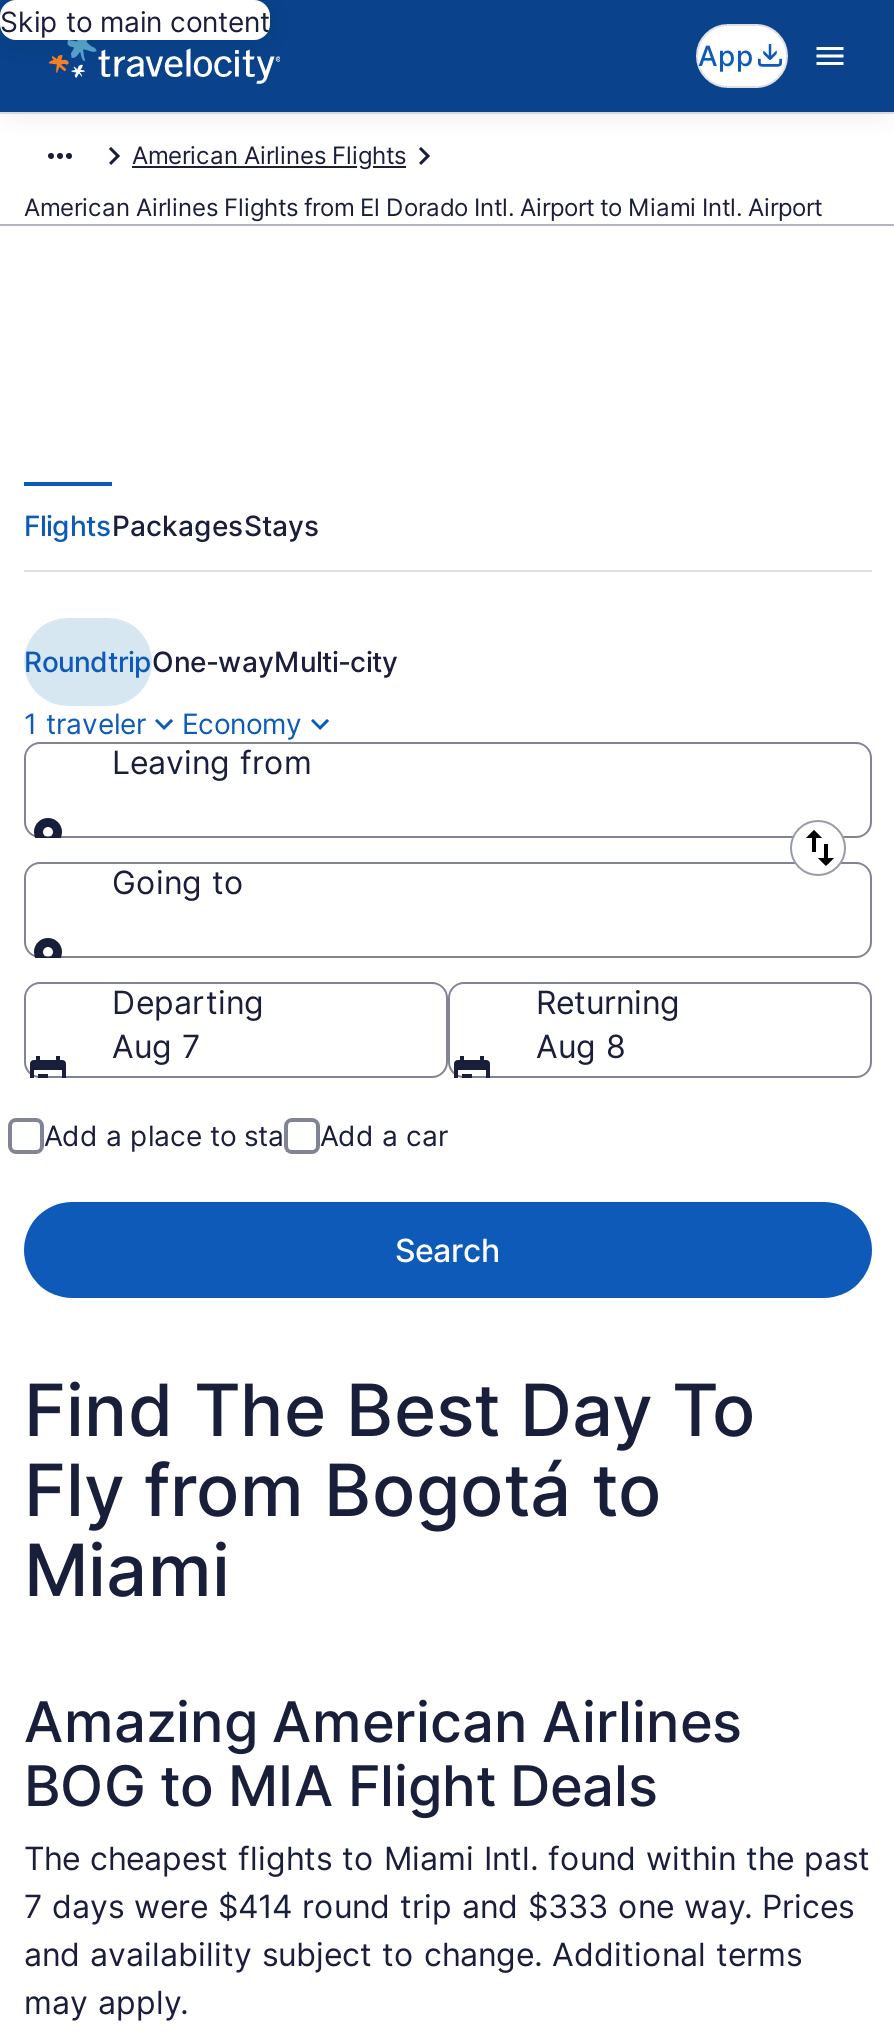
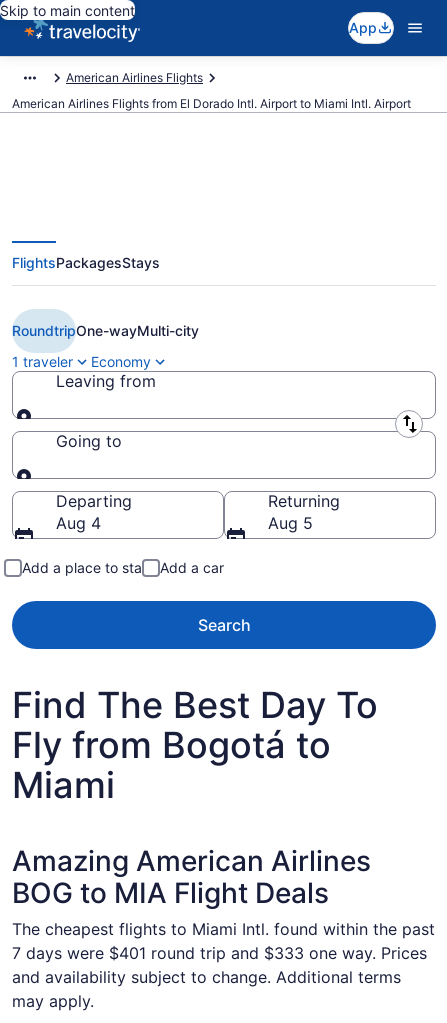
[112,1026,200,1066] Aug 7 -> [56,513,101,533] Aug 4
[536,1026,626,1066] Aug 8 -> [268,513,313,533] Aug 5
[24,1886,854,1926] 7 days were $414 round trip and $333 one way. Prices -> [12,943,427,963] 7 days were $401 round trip and $333 one way. Prices

